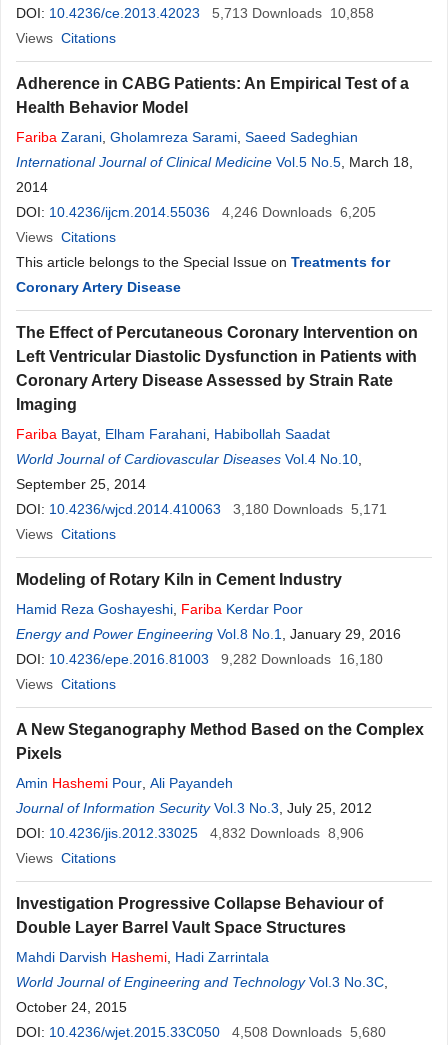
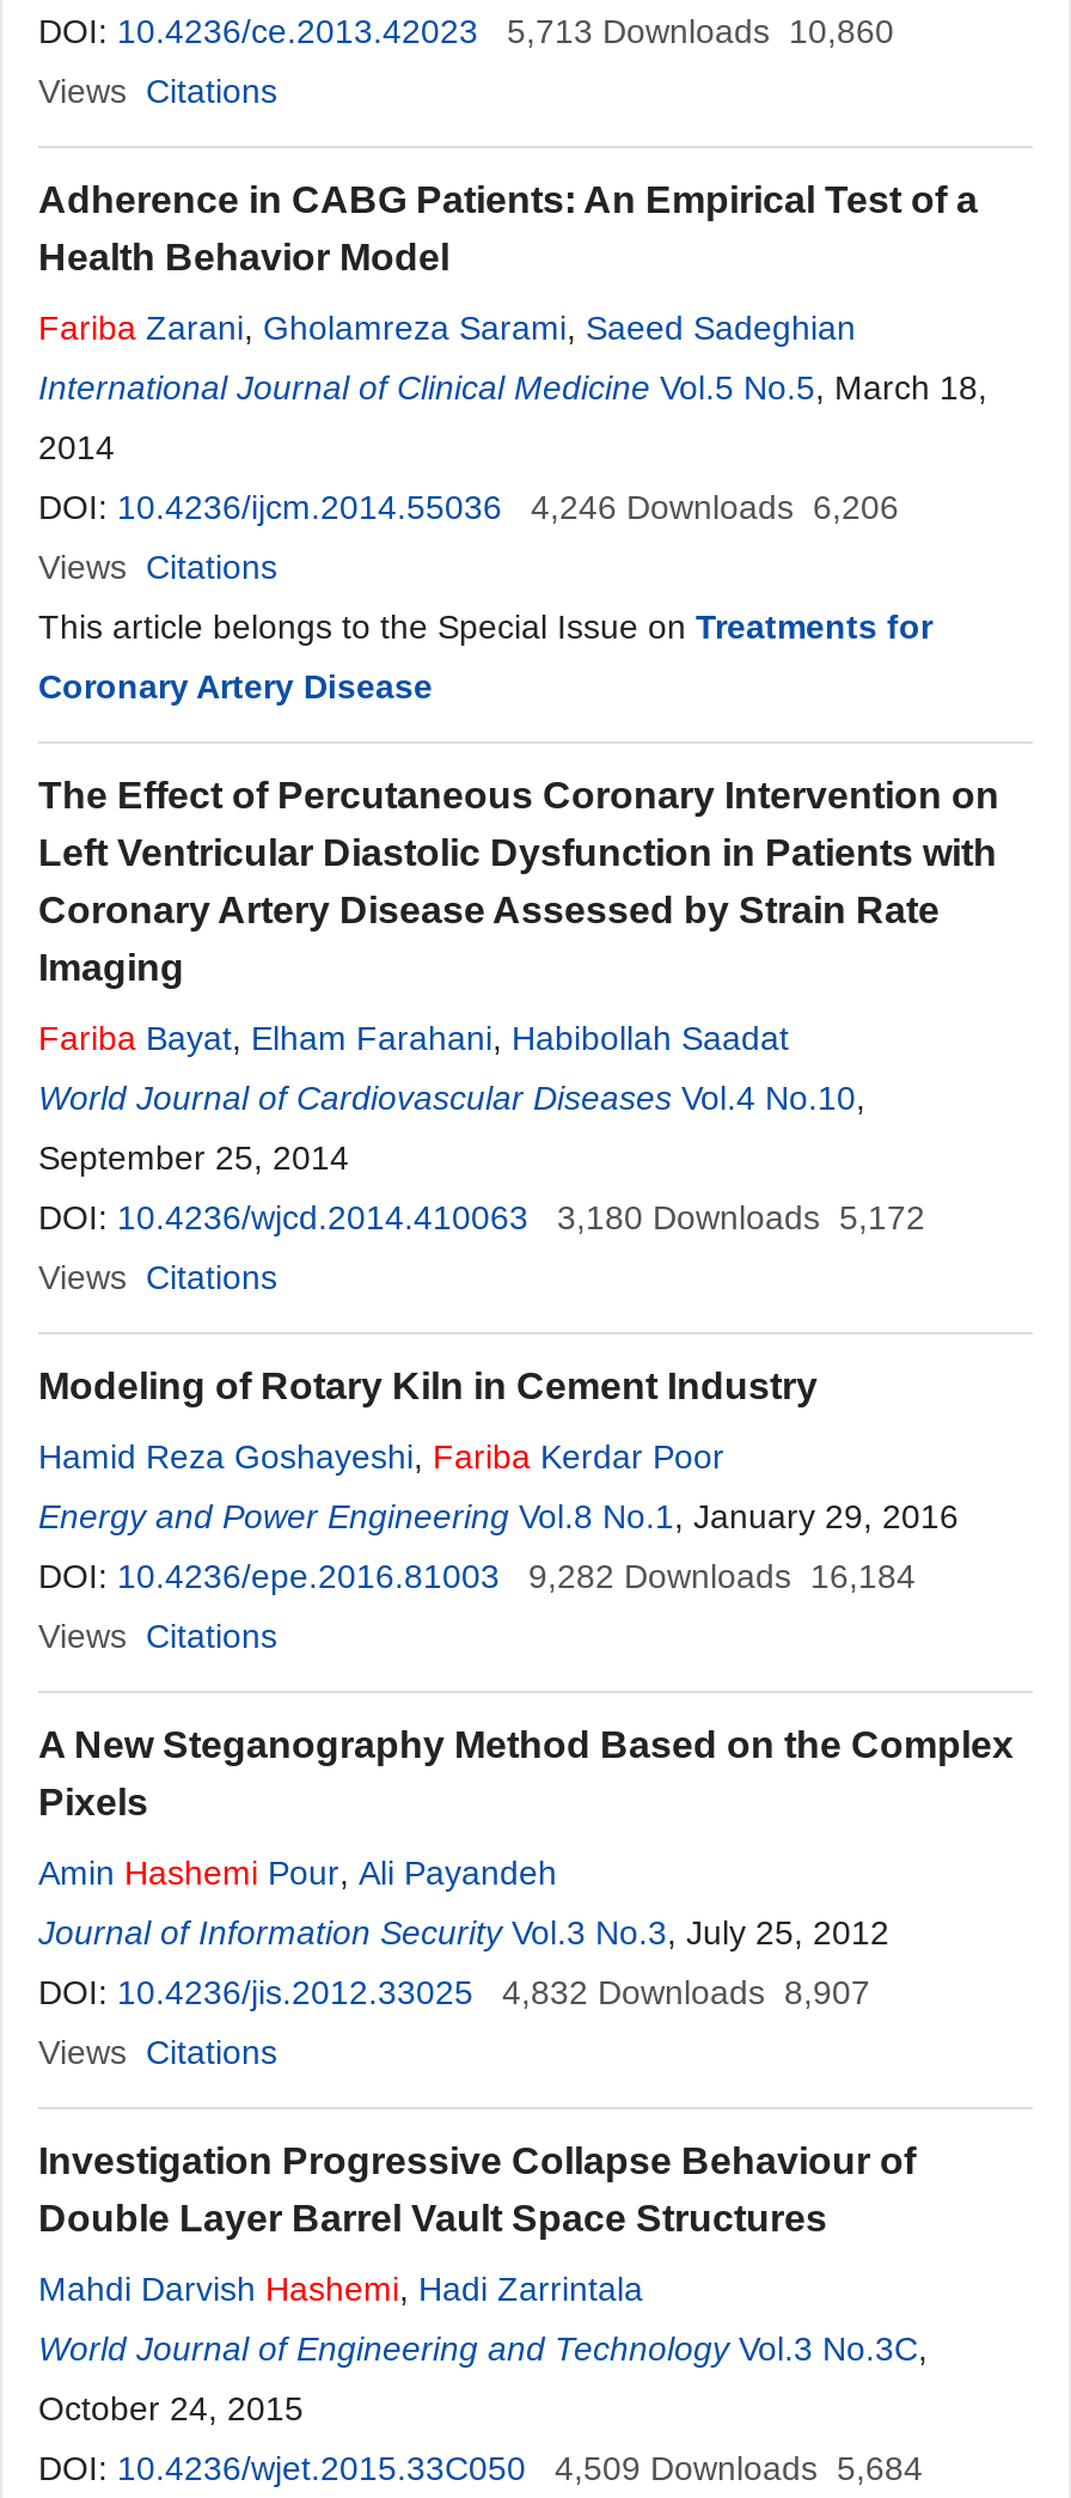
[16,5,374,21] DOI: 10.4236/ce.2013.42023 5,713 Downloads 10,858 -> [38,12,894,50] DOI: 10.4236/ce.2013.42023 5,713 Downloads 10,860
[16,204,376,220] DOI: 10.4236/ijcm.2014.55036 4,246 Downloads 6,205 -> [38,488,899,526] DOI: 10.4236/ijcm.2014.55036 4,246 Downloads 6,206
[16,501,387,517] DOI: 10.4236/wjcd.2014.410063 3,180 Downloads 5,171 -> [38,1198,925,1236] DOI: 10.4236/wjcd.2014.410063 3,180 Downloads 5,172
[16,651,383,667] DOI: 10.4236/epe.2016.81003 9,282 Downloads 16,180 -> [38,1557,916,1595] DOI: 10.4236/epe.2016.81003 9,282 Downloads 16,184
[16,825,364,841] DOI: 10.4236/jis.2012.33025 4,832 Downloads 8,906 -> [38,1973,870,2011] DOI: 10.4236/jis.2012.33025 4,832 Downloads 8,907
[16,1024,386,1040] DOI: 10.4236/wjet.2015.33C050 4,508 Downloads 5,680 -> [38,2449,923,2487] DOI: 10.4236/wjet.2015.33C050 4,509 Downloads 5,684

